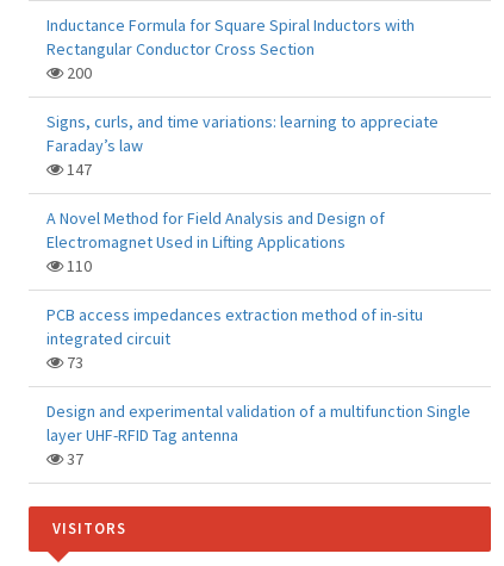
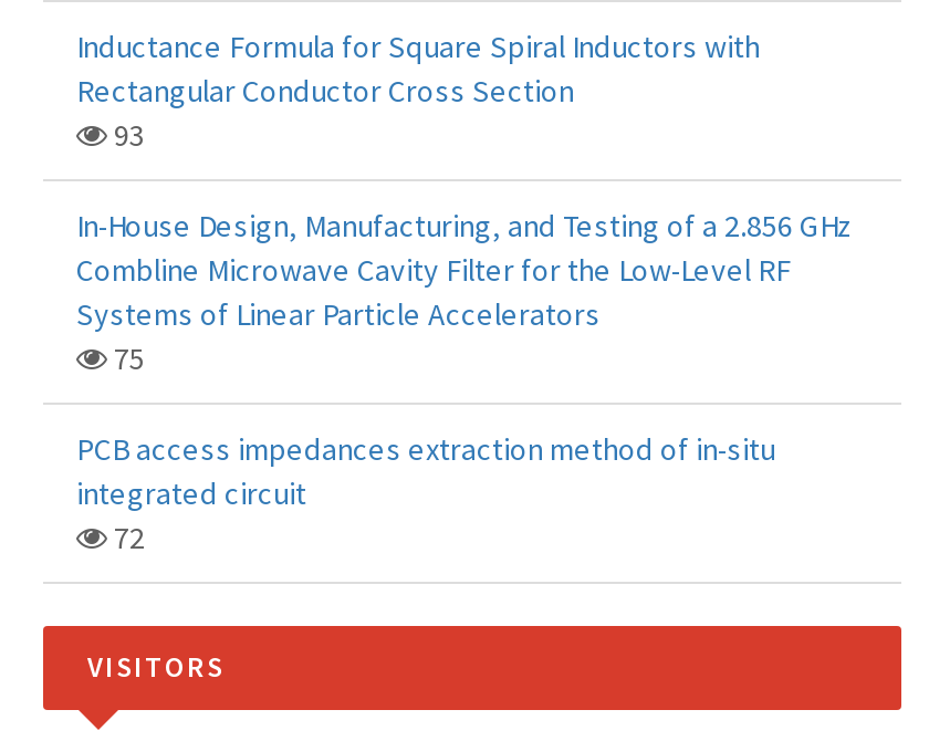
[46,62,438,276] 200 | Signs, curls, and time variations: learning to appreciate | Faraday’s law | 147 | A Novel Method for Field Analysis and Design of | Electromagnet Used in Lifting Applications | 110 -> [76,115,853,378] 93 | In-House Design, Manufacturing, and Testing of a 2.856 GHz | Combline Microwave Cavity Filter for the Low-Level RF | Systems of Linear Particle Accelerators | 75
[46,352,471,469] 73 | Design and experimental validation of a multifunction Single | layer UHF-RFID Tag antenna | 37 -> [107,518,145,557] 72

